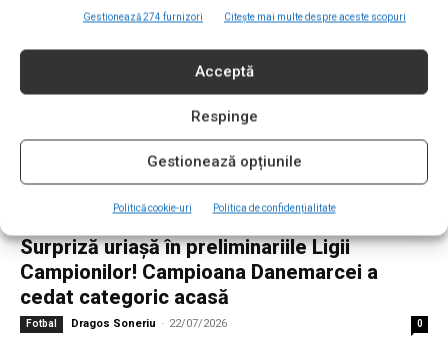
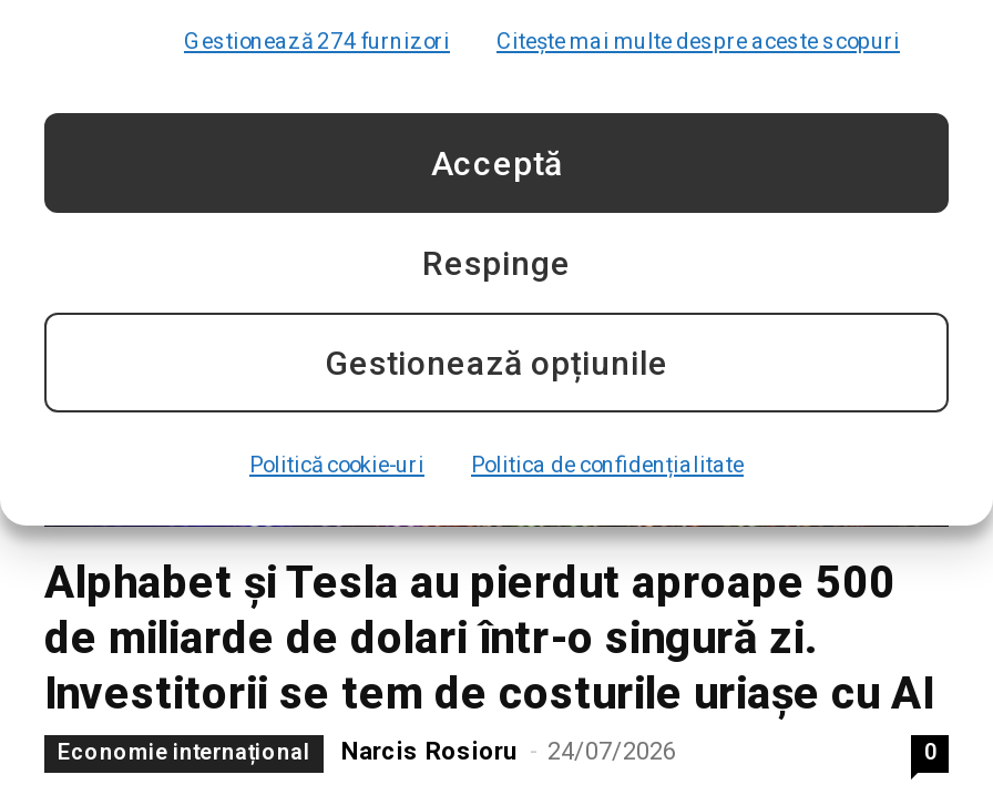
[20,235,378,330] Surpriză uriașă în preliminariile Ligii | Campionilor! Campioana Danemarcei a | cedat categoric acasă | Fotbal | Dragos Soneriu - 22/07/2026 -> [44,556,933,766] Alphabet și Tesla au pierdut aproape 500 | de miliarde de dolari într-o singură zi. | Investitorii se tem de costurile uriașe cu AI | Economie internațional | Narcis Rosioru - 24/07/2026

